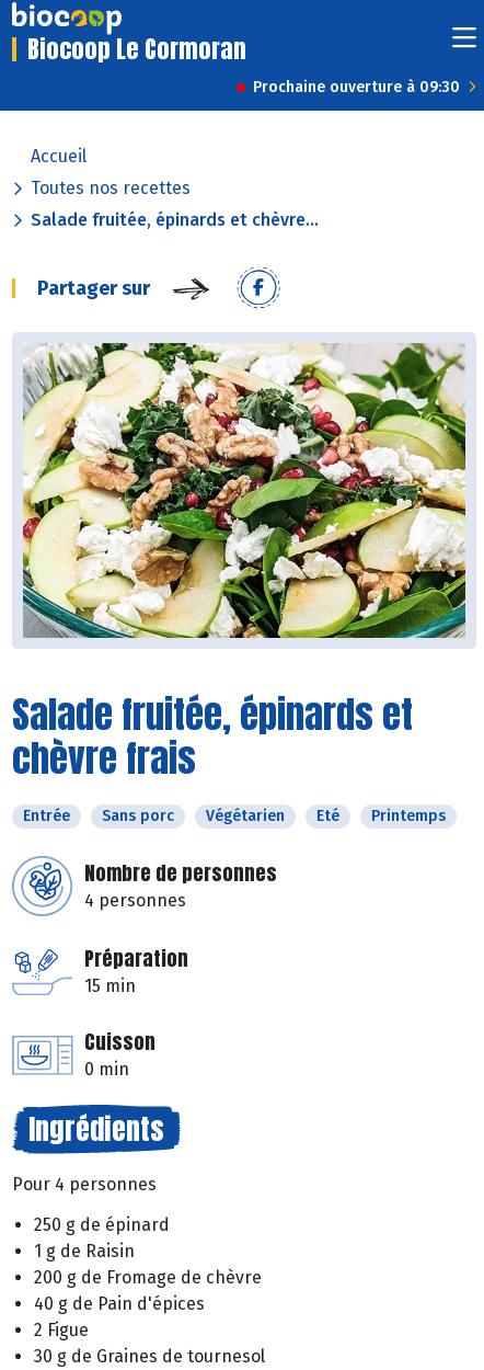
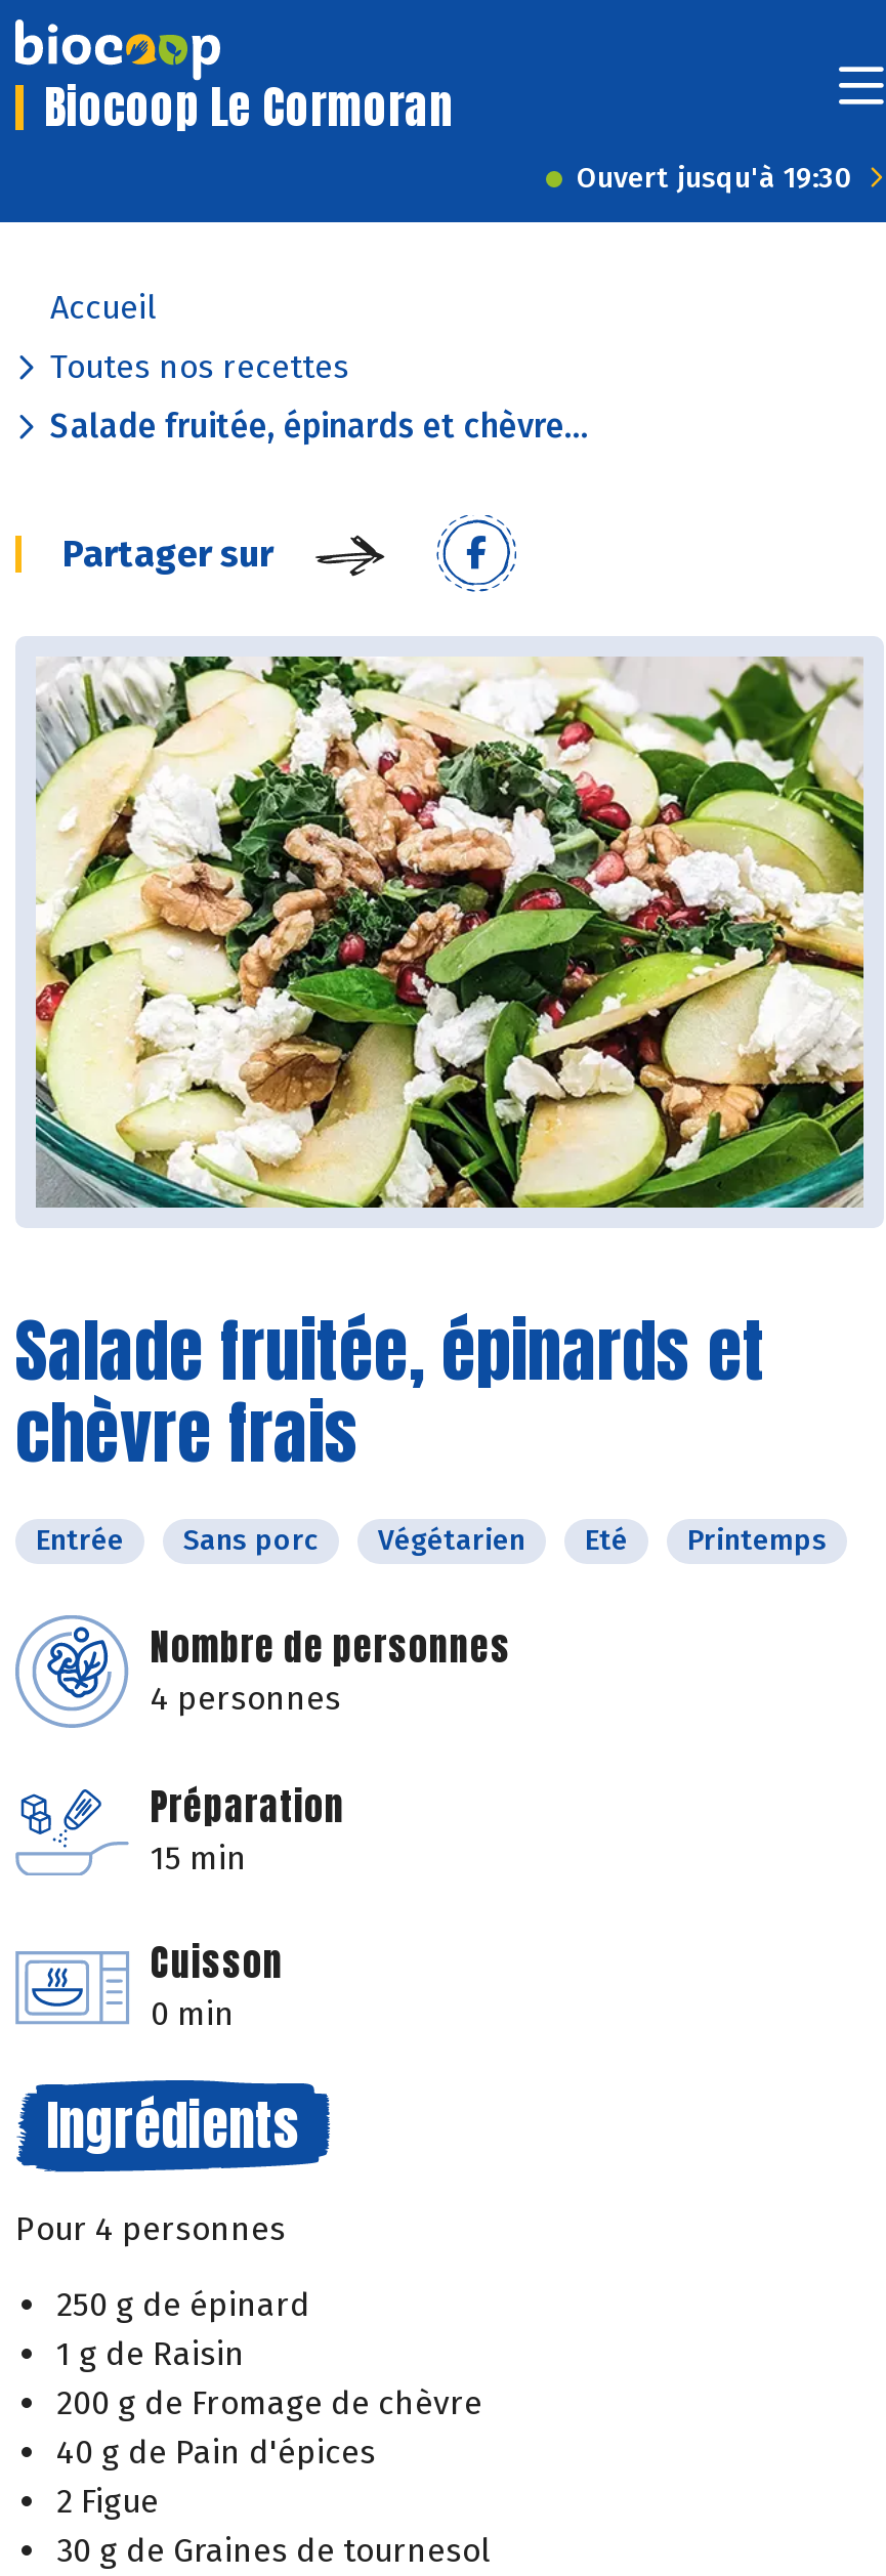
[253,78,460,96] Prochaine ouverture à 09:30 -> [577,161,853,196] Ouvert jusqu'à 19:30

